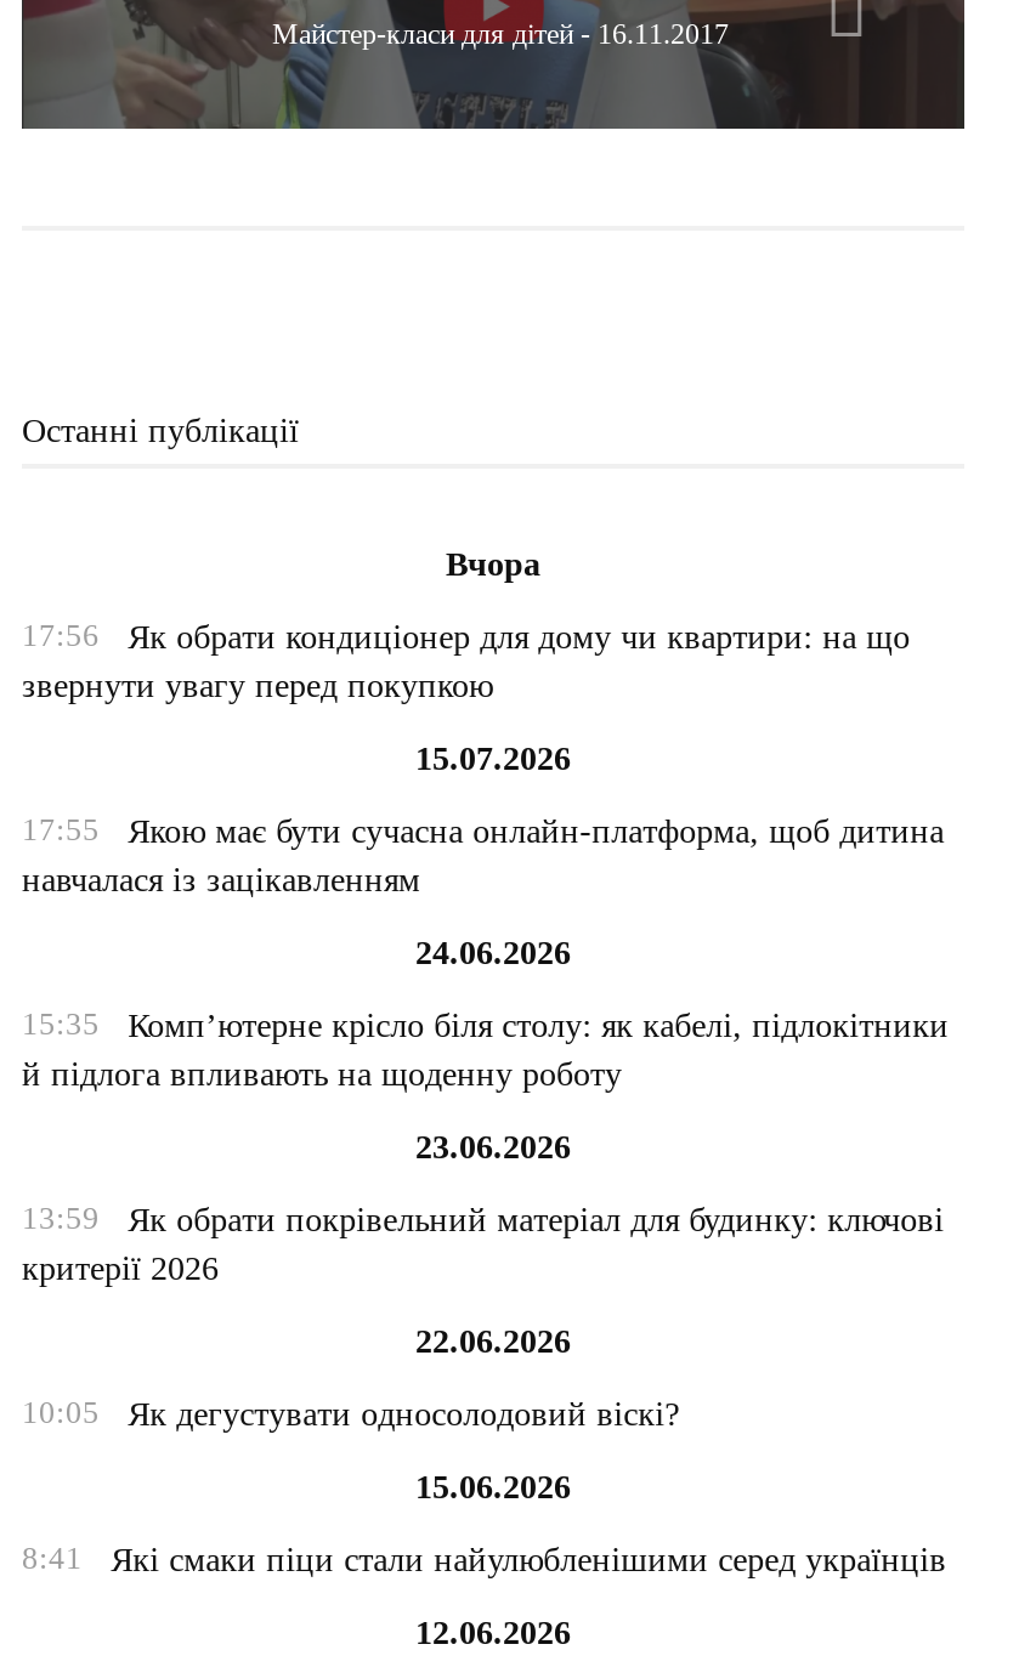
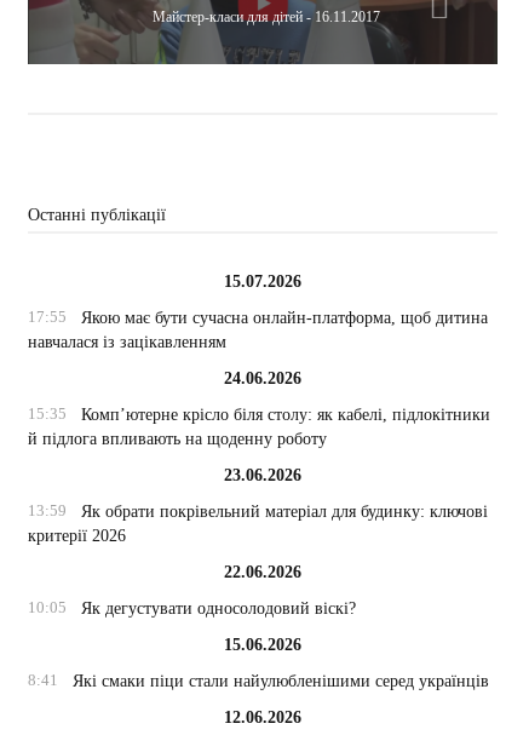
[22,546,910,704] Вчора | 17:56 | Як обрати кондиціонер для дому чи квартири: на що | звернути увагу перед покупкою -> none

